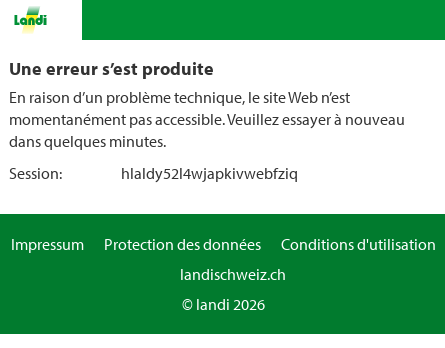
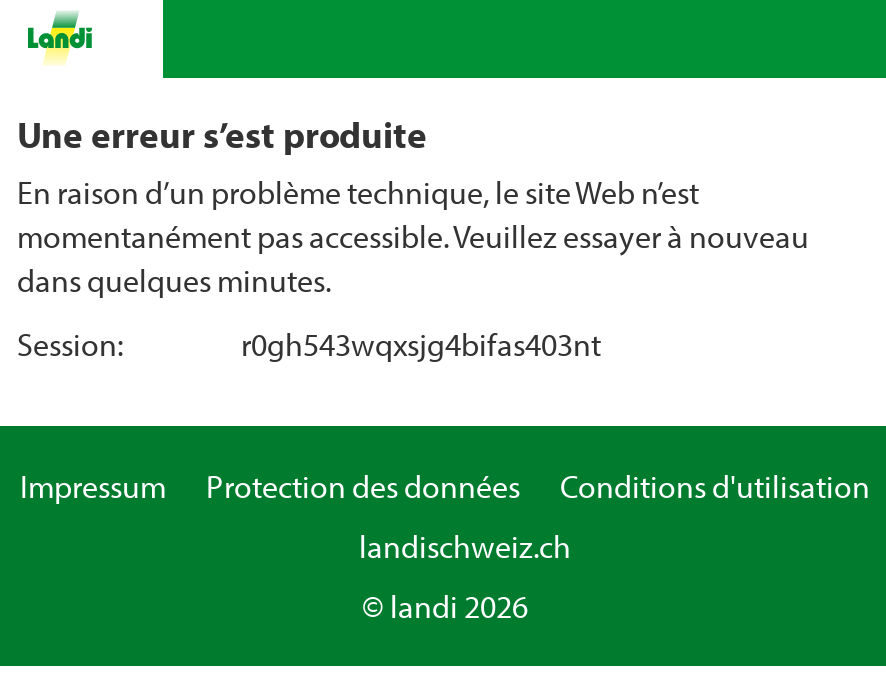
[121,163,298,183] hlaldy52l4wjapkivwebfziq -> [241,324,601,364] r0gh543wqxsjg4bifas403nt

